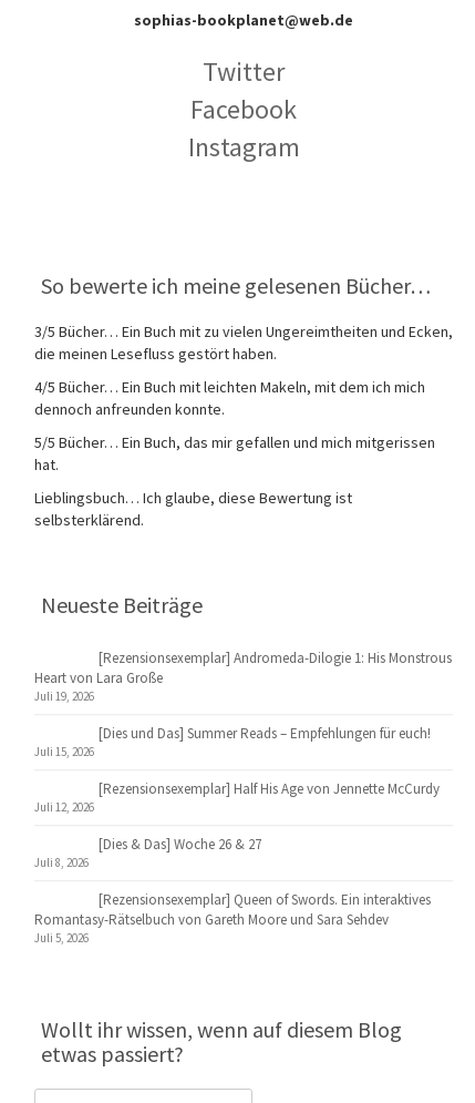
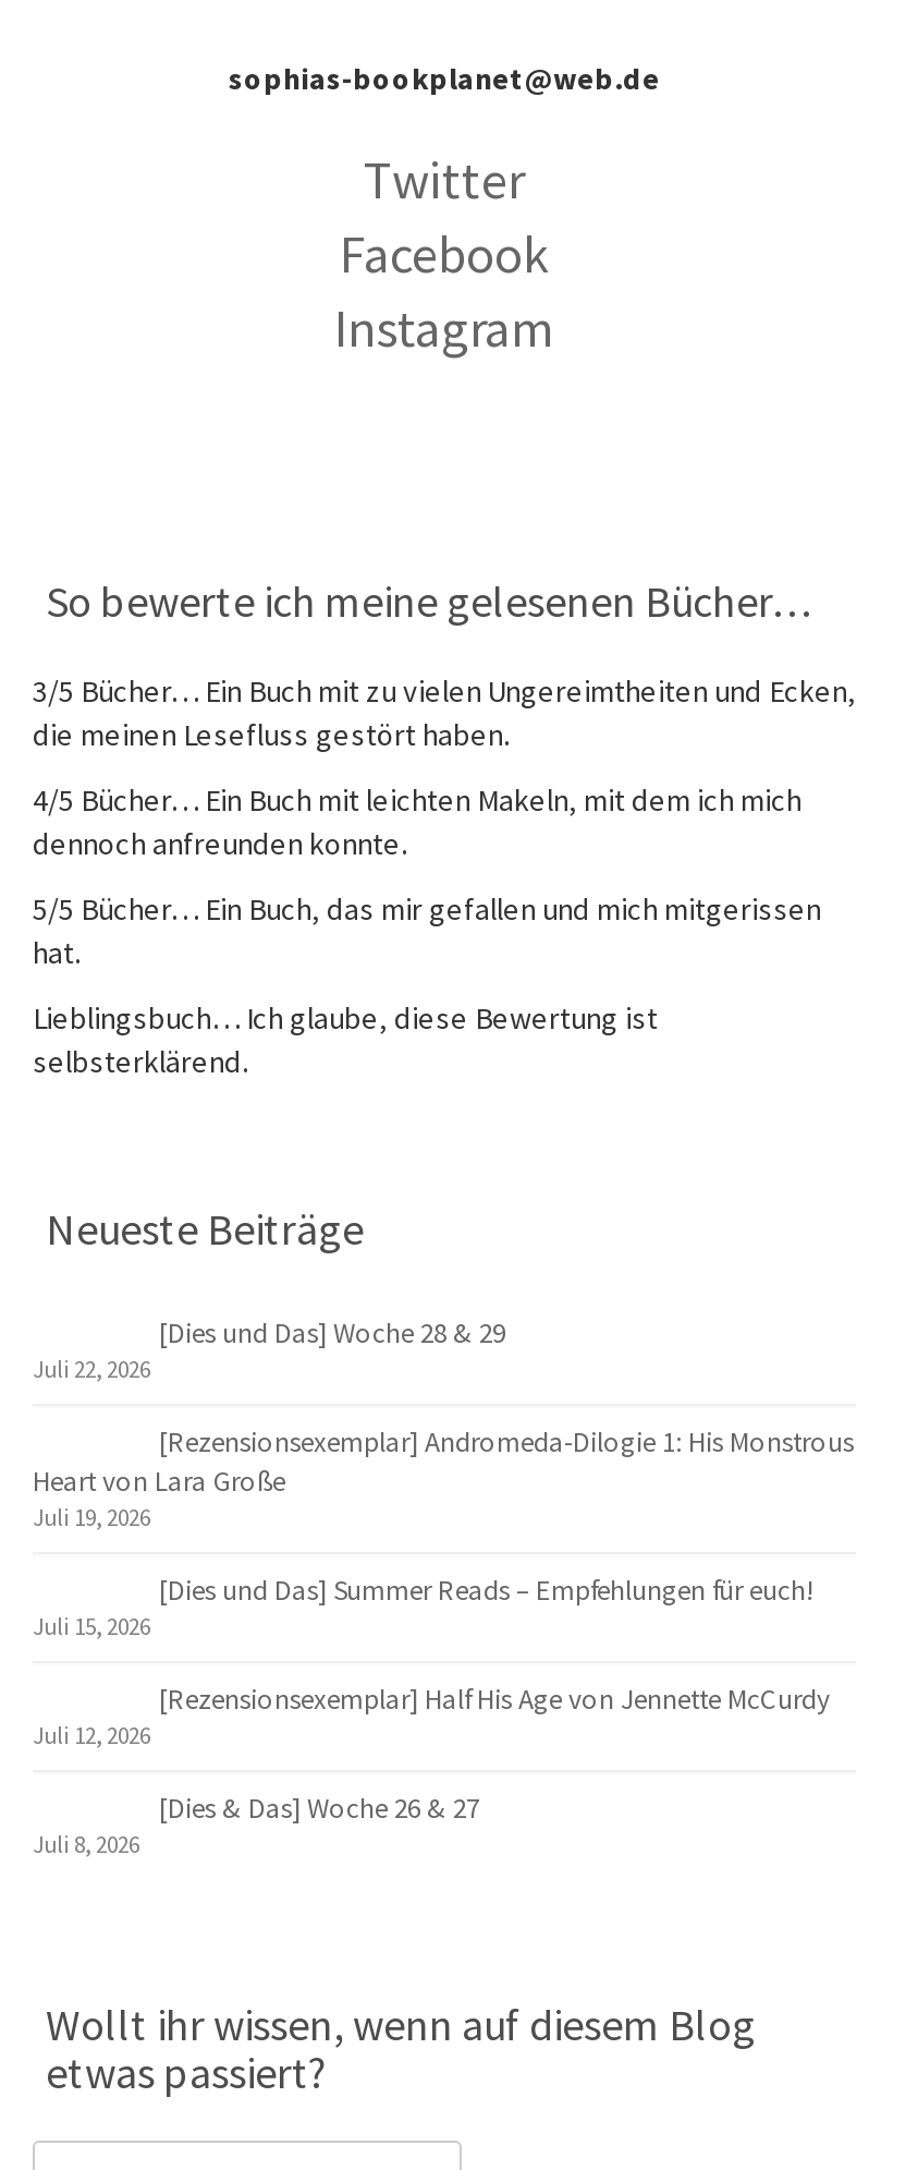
none -> [33,1315,505,1385] [Dies und Das] Woche 28 & 29 | Juli 22, 2026
moved [34,649,452,871] -> [33,1424,854,1860]: [Rezensionsexemplar] Andromeda-Dilogie 1: His Monstrous | Heart von Lara Große | Juli 19, 2026 | ... | [Dies & Das] Woche 26 & 27 | Juli 8, 2026
[34,890,431,946] [Rezensionsexemplar] Queen of Swords. Ein interaktives | Romantasy-Rätselbuch von Gareth Moore und Sara Sehdev | Juli 5, 2026 -> none

